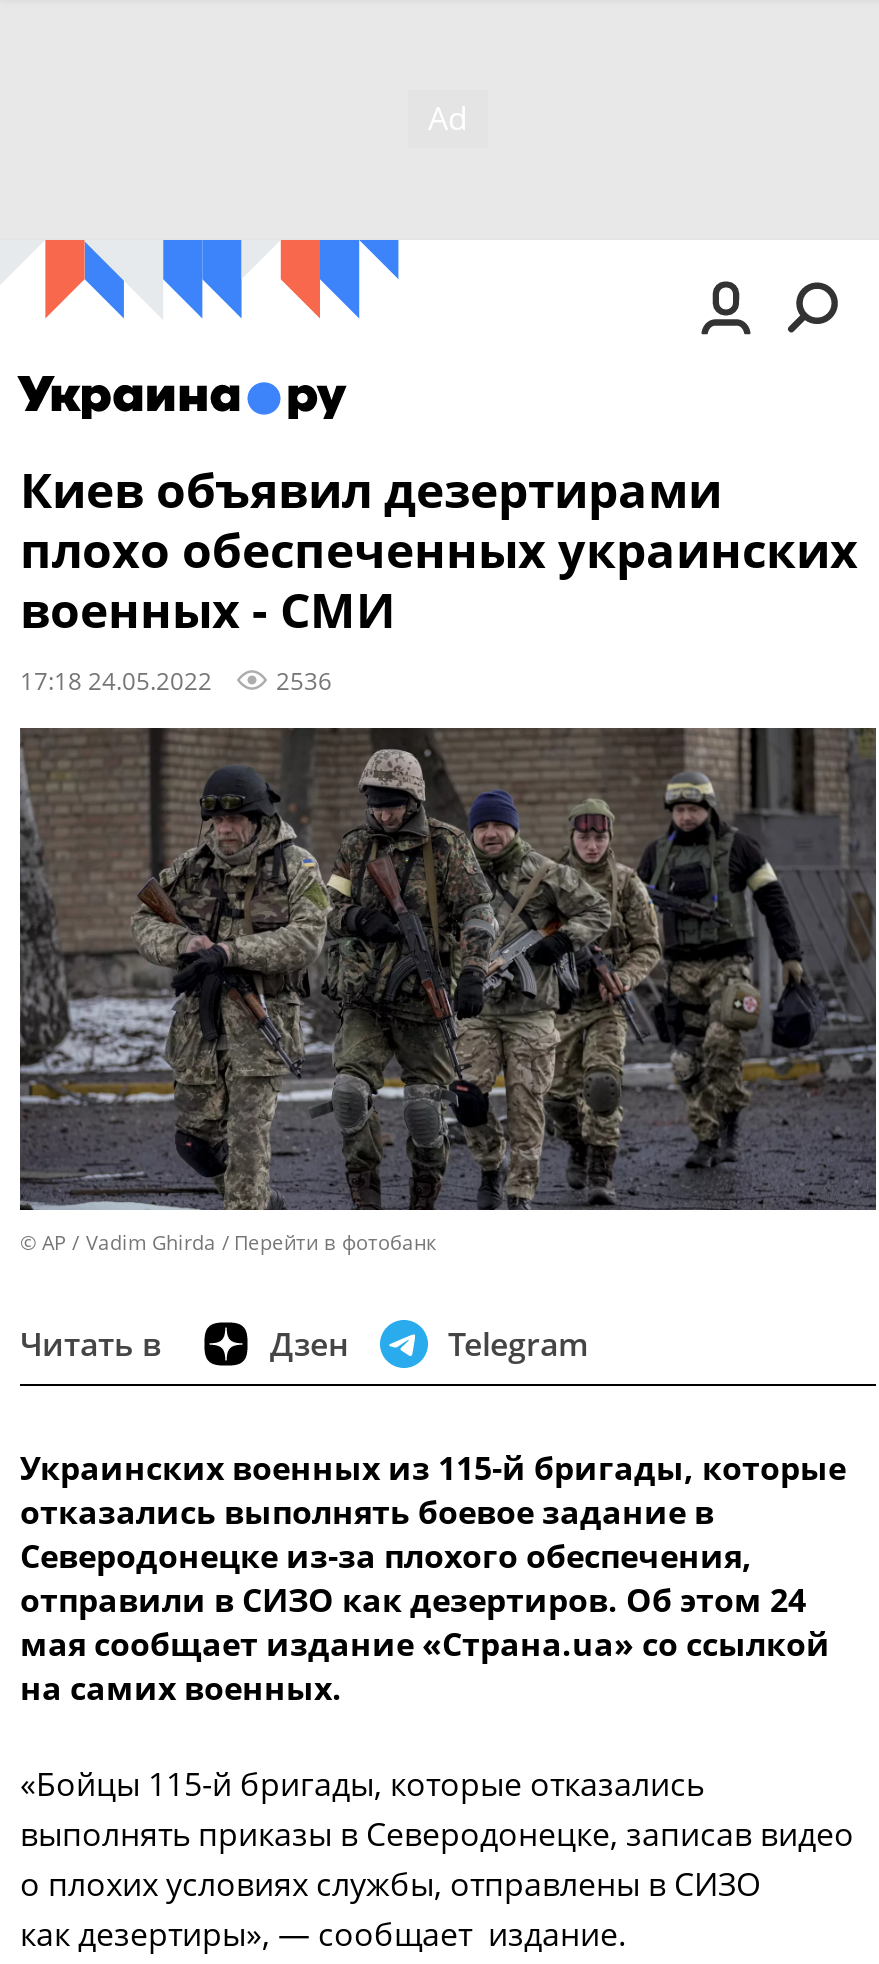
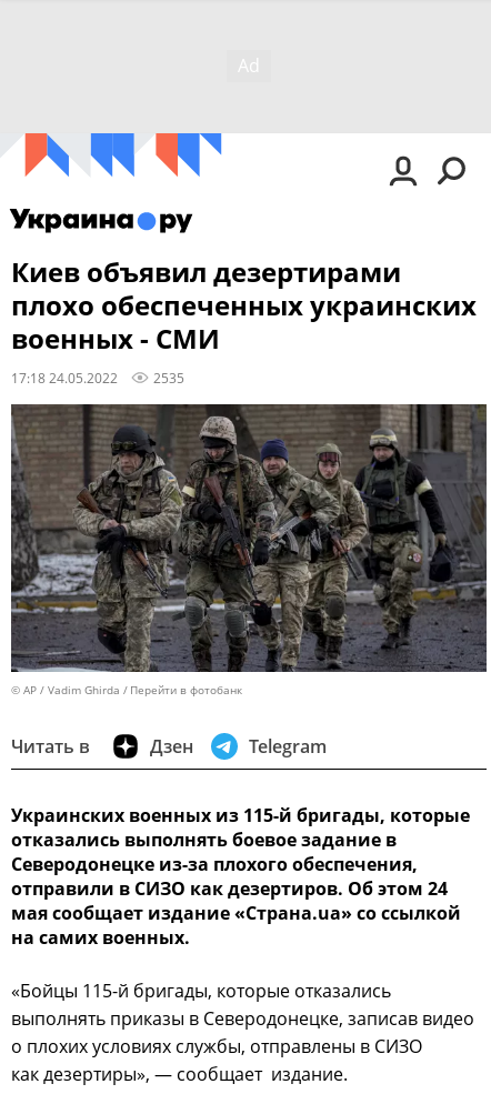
[20,664,332,696] 17:18 24.05.2022 2536 -> [11,369,184,387] 17:18 24.05.2022 2535

